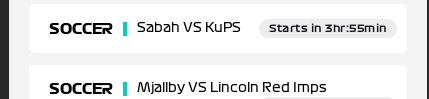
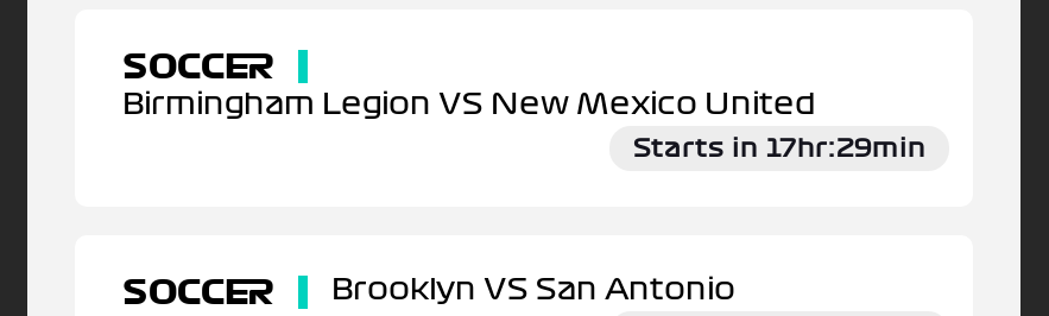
[137,22,387,34] Sabah VS KuPS | Starts in 3hr:55min -> [122,90,925,162] Birmingham Legion VS New Mexico United | Starts in 17hr:29min
[137,82,327,94] Mjallby VS Lincoln Red Imps -> [331,276,735,304] Brooklyn VS San Antonio

